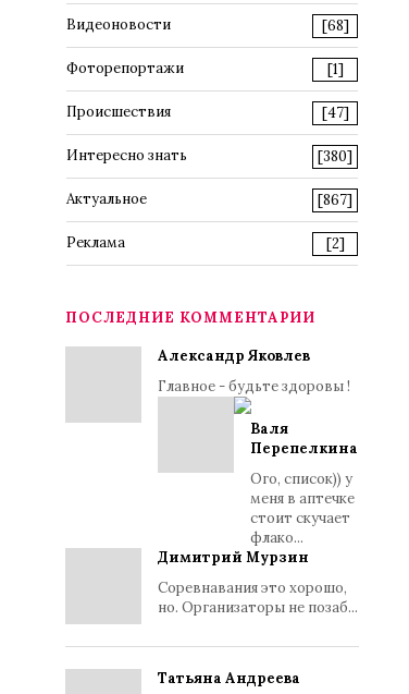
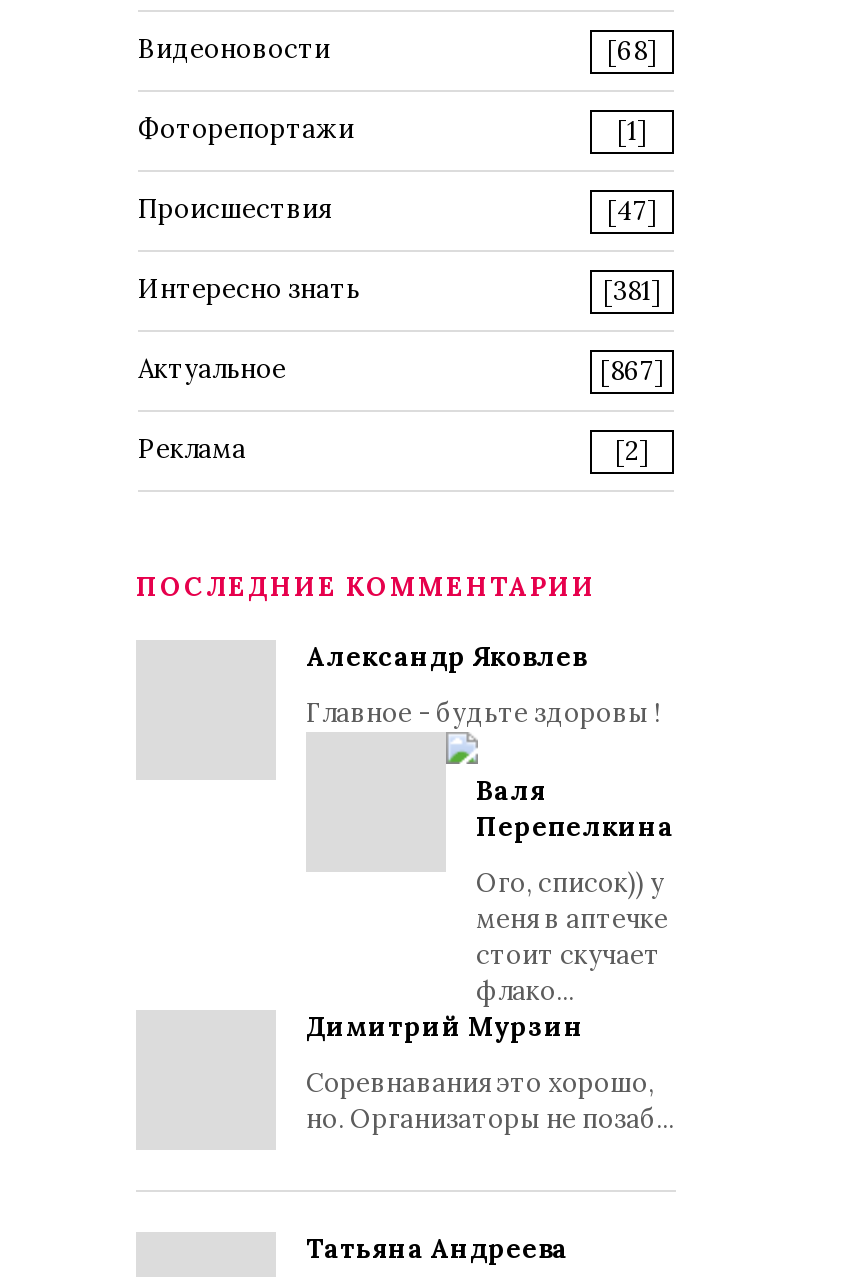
[318,147,352,166] [380] -> [603,274,661,308] [381]

